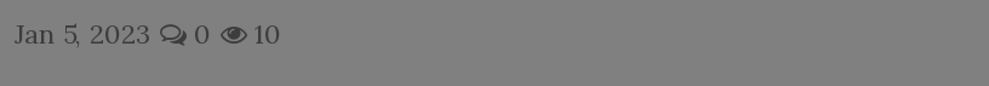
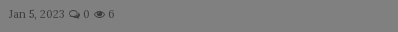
[15,16,281,50] Jan 5, 2023 0 10 -> [9,7,115,21] Jan 5, 2023 0 6

